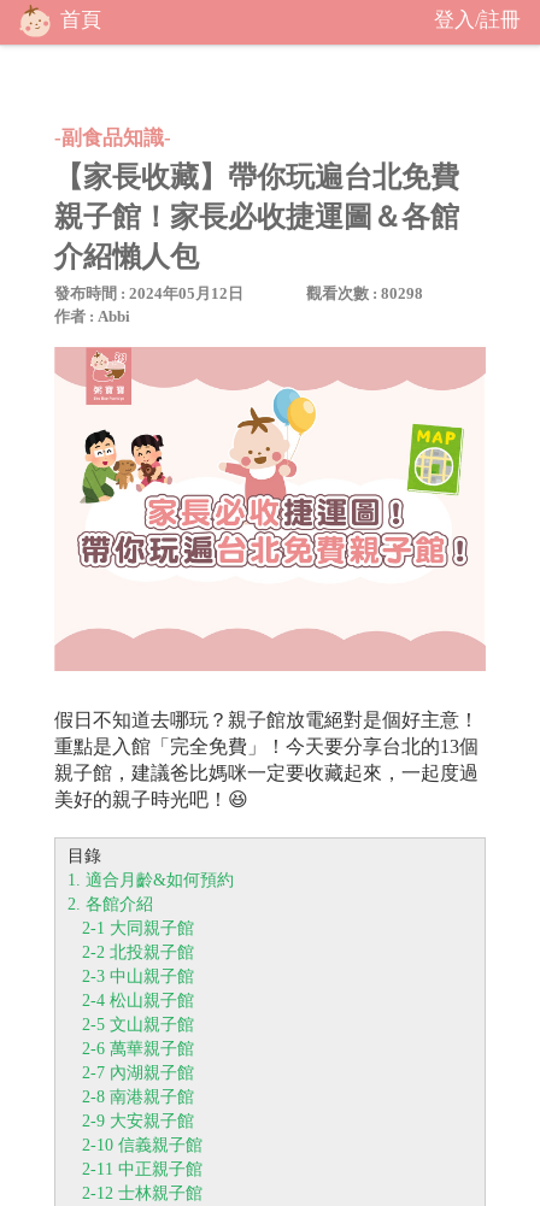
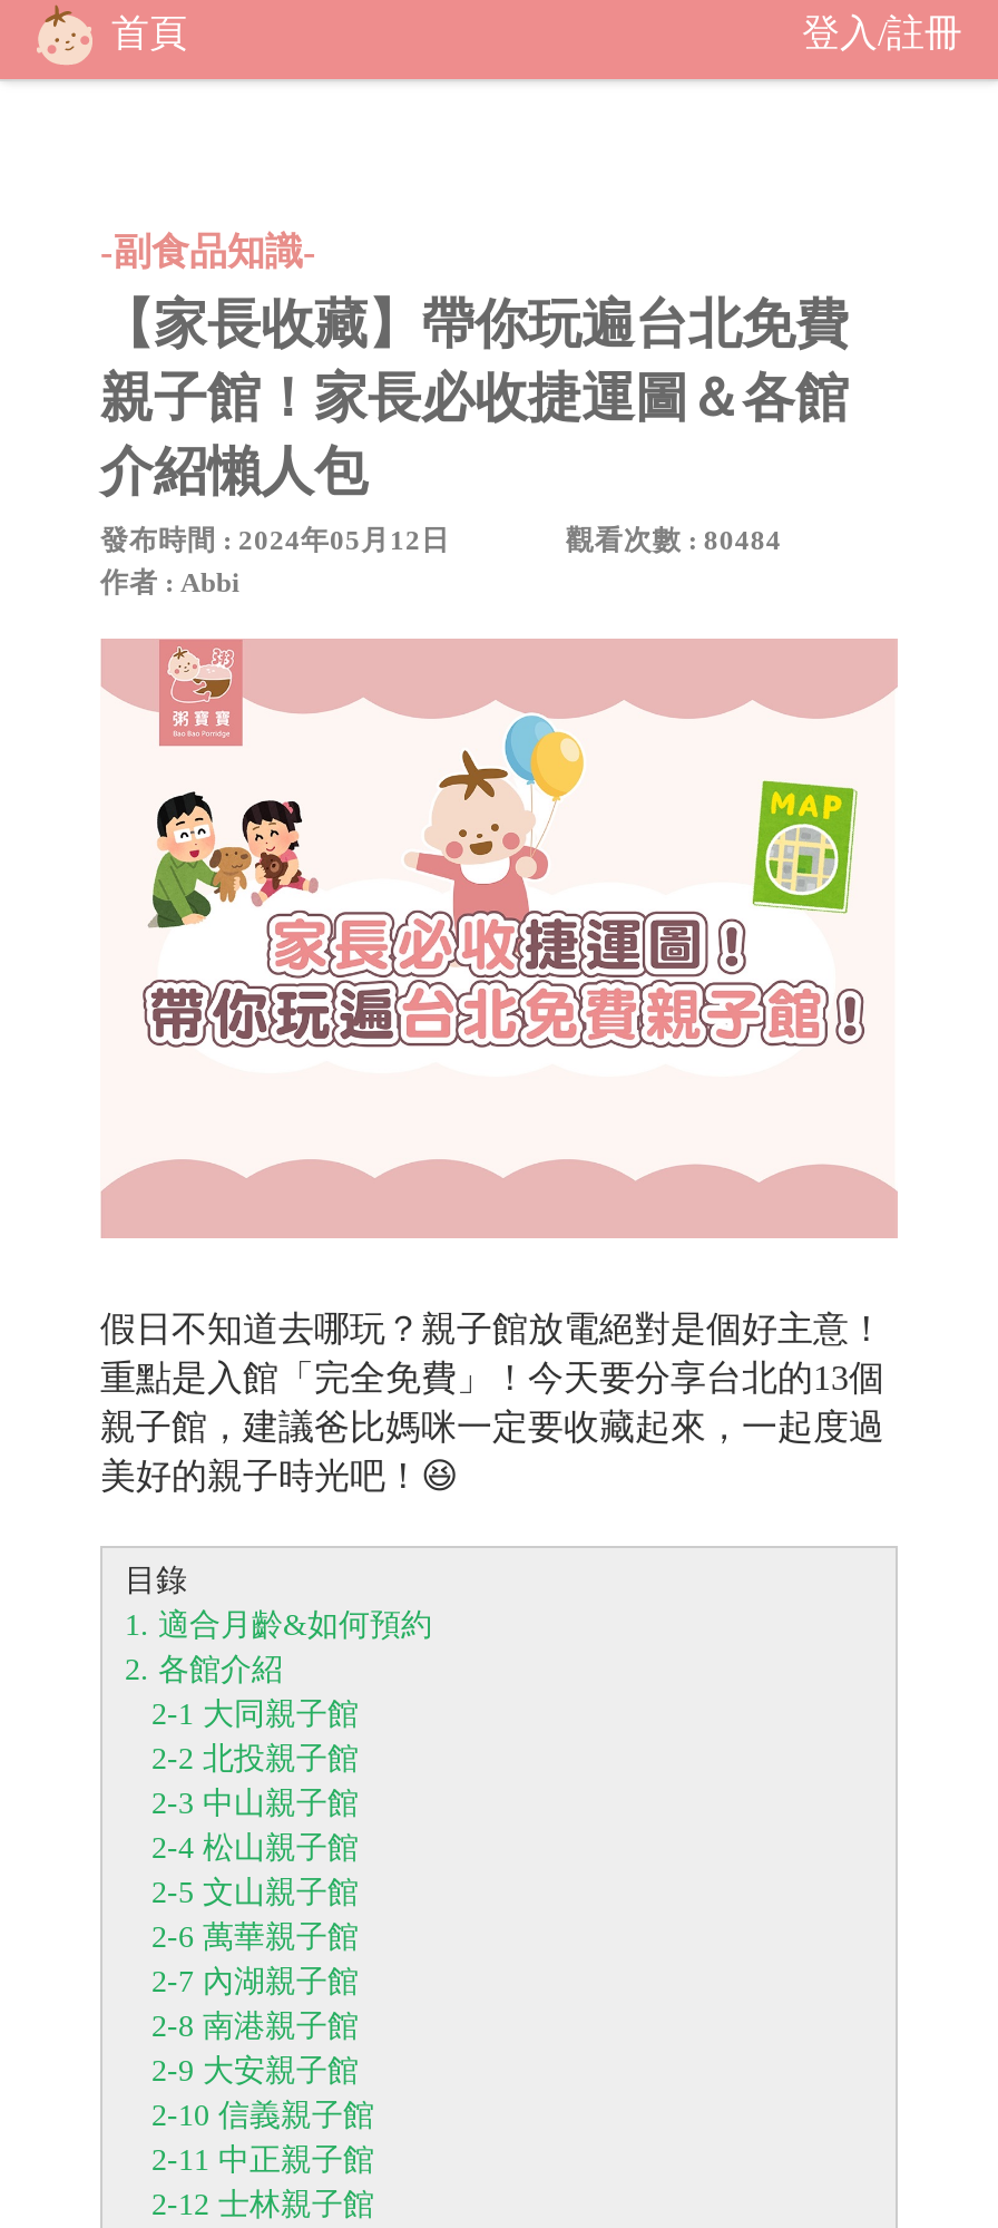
[306,286,423,303] 觀看次數 : 80298 -> [565,526,781,557] 觀看次數 : 80484

